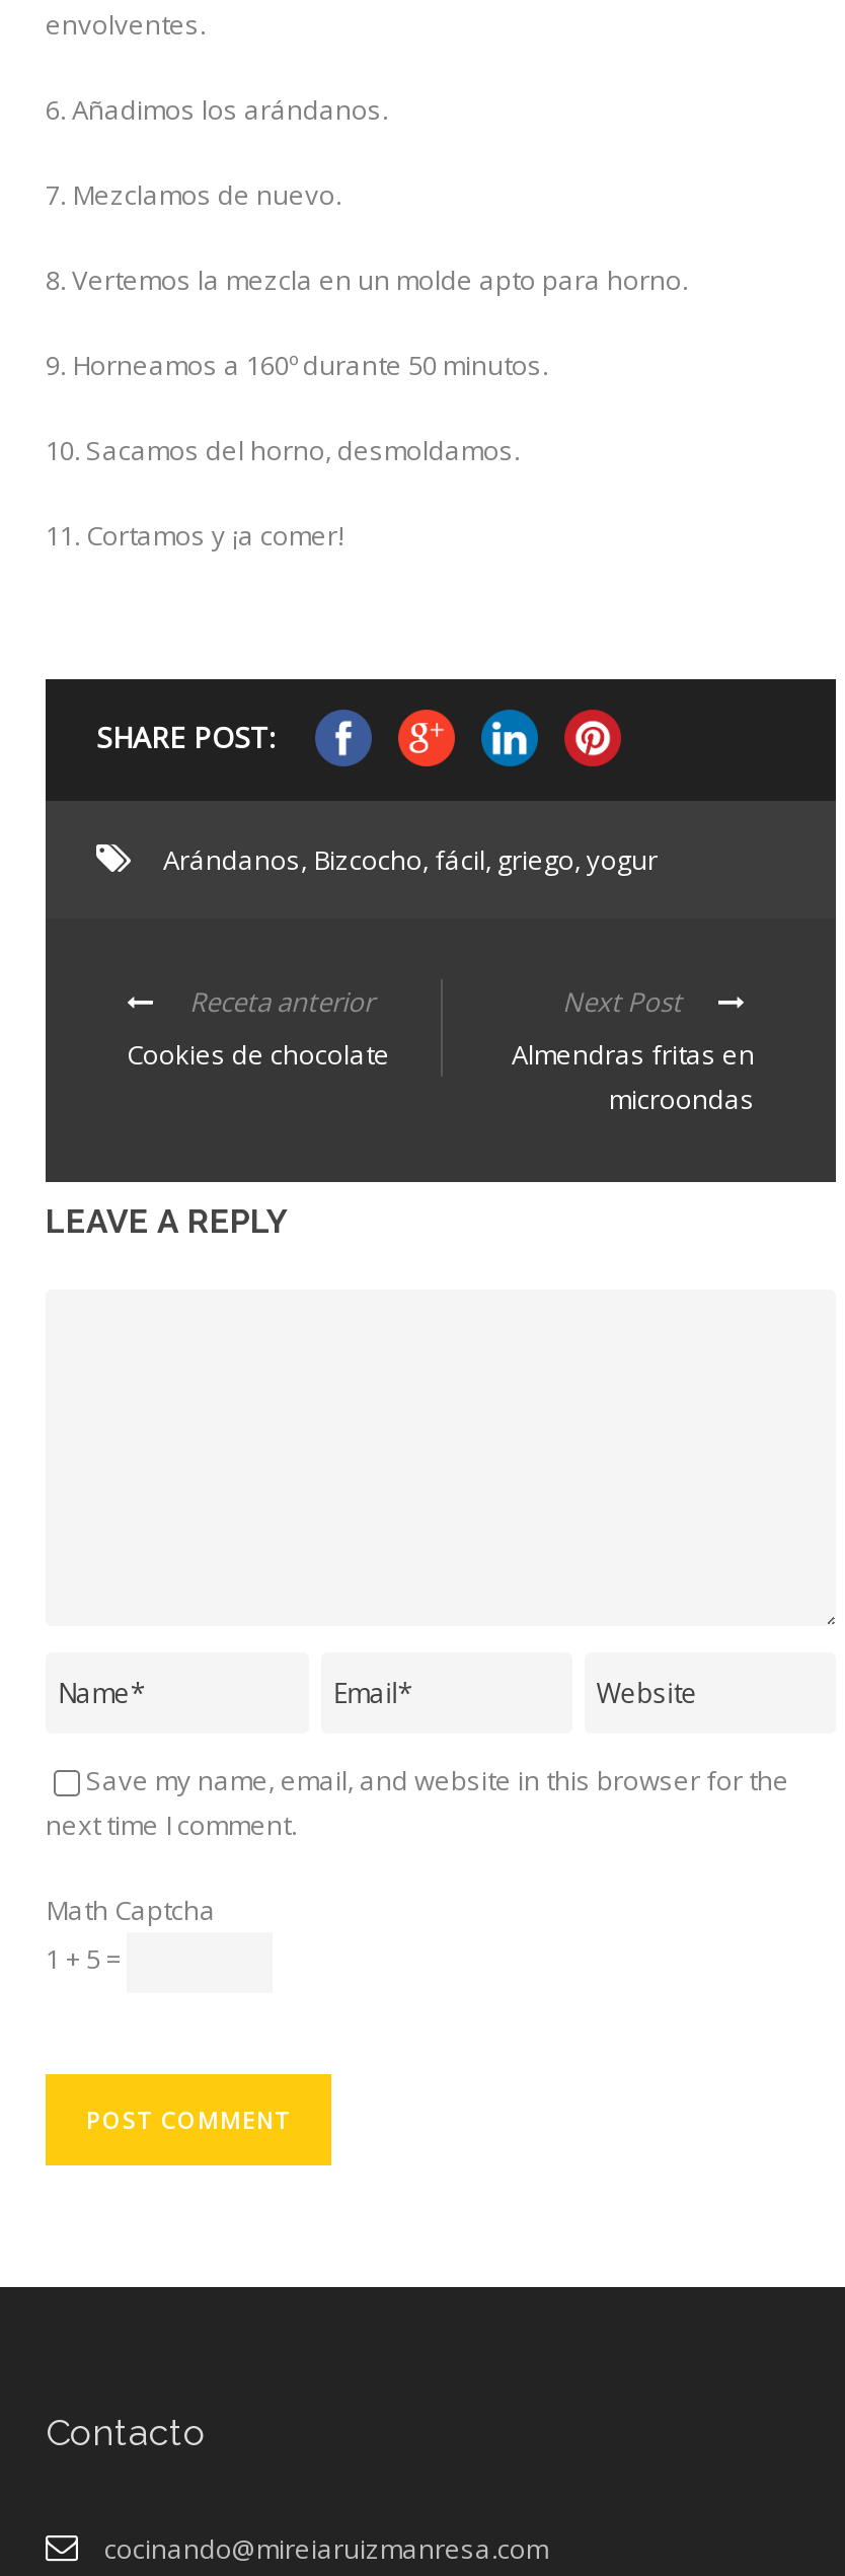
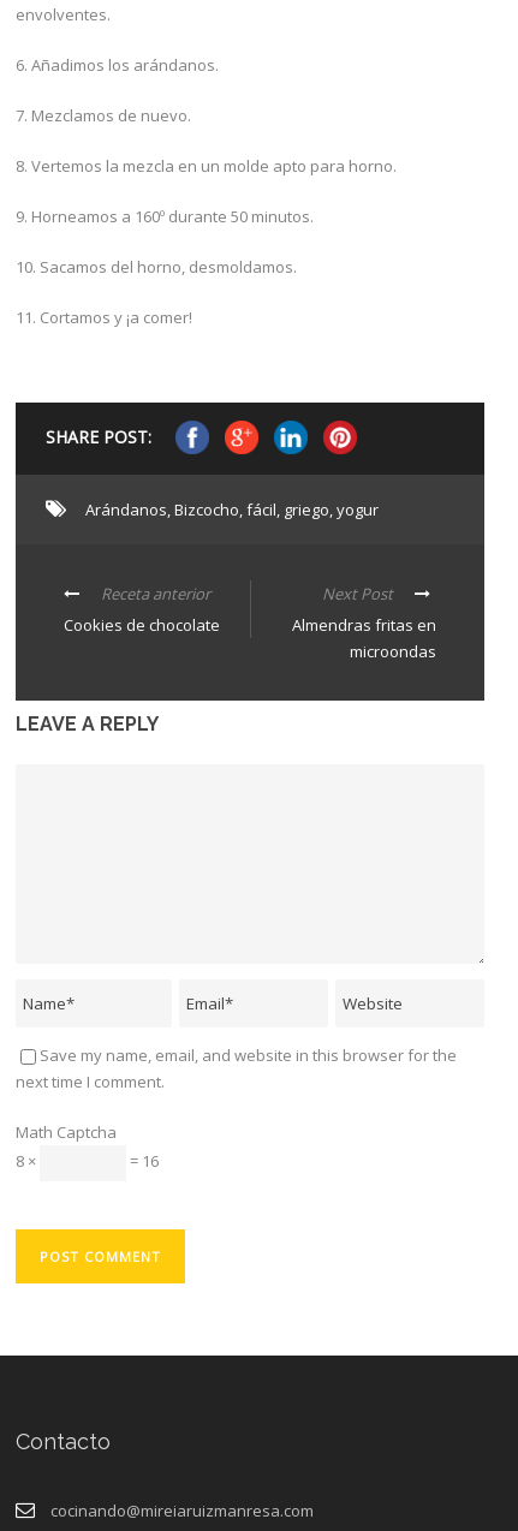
[46,1940,127,1977] 1 + 5 = -> [16,1150,159,1172] 8 × | = 16

